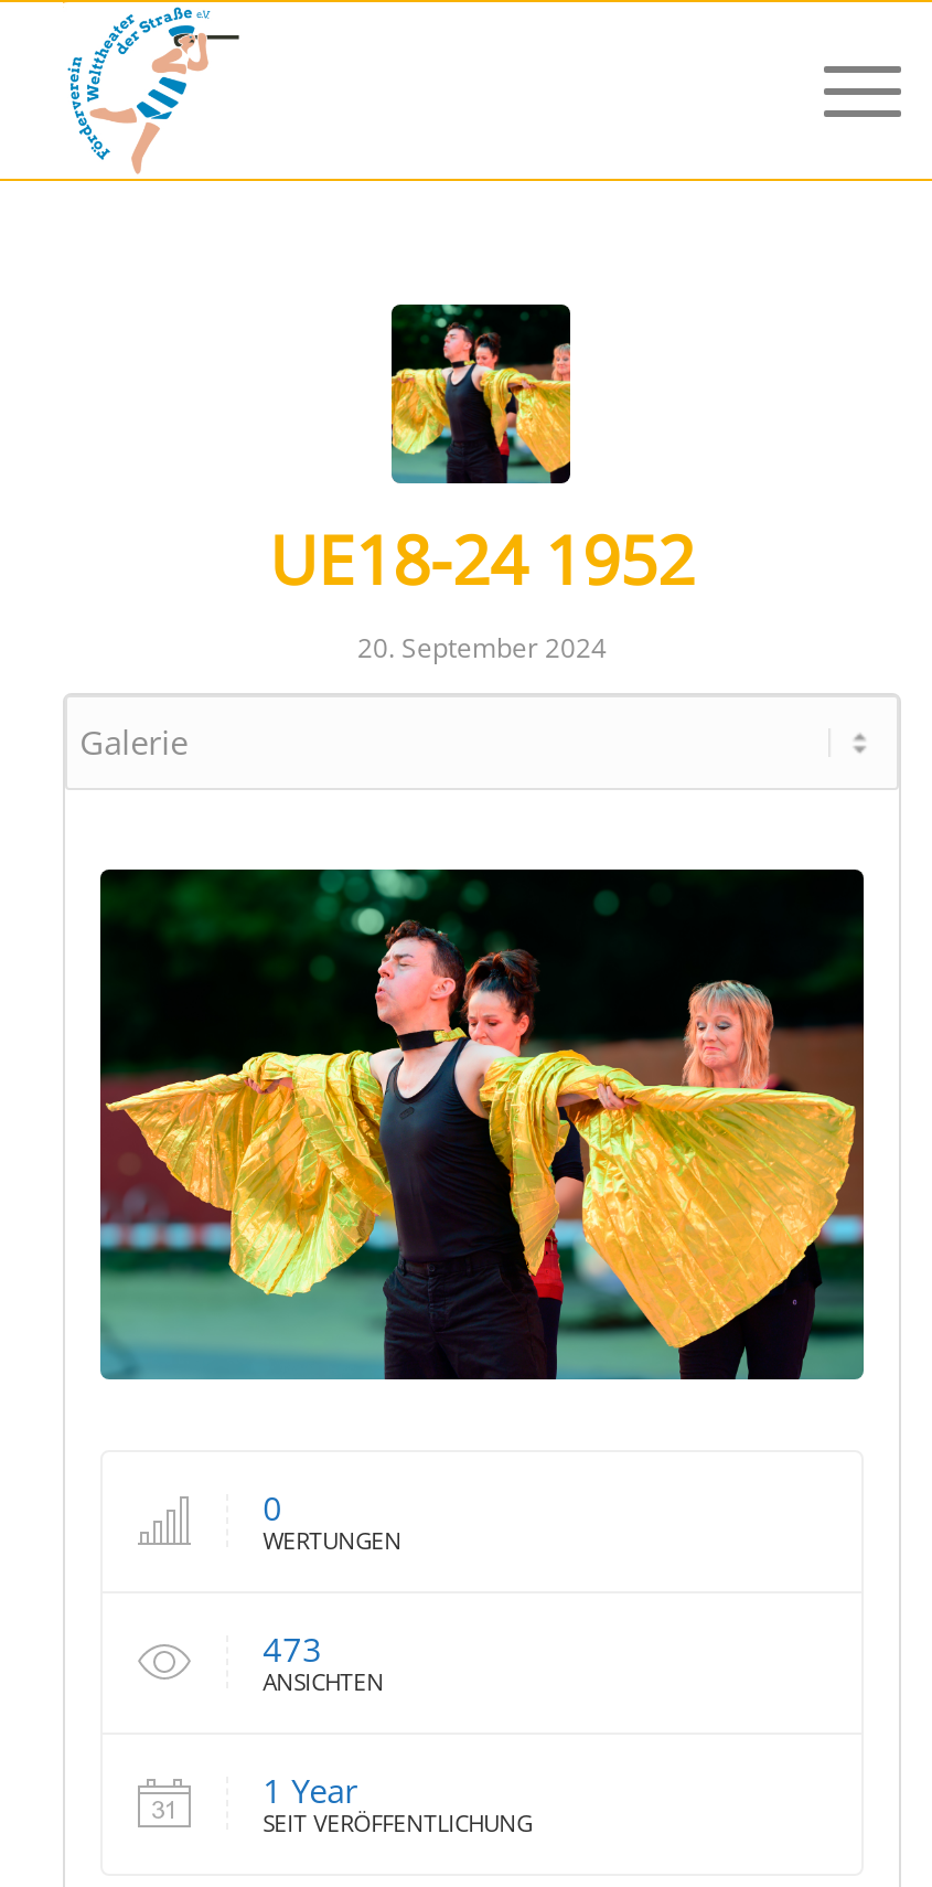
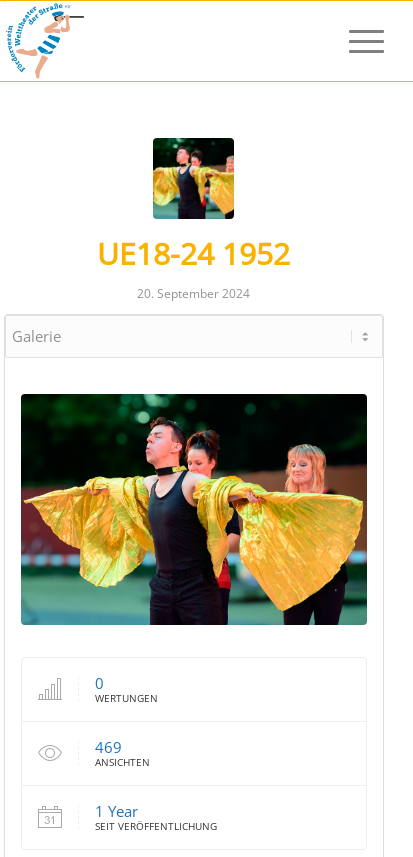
[263,1626,322,1670] 473 -> [95,737,122,757] 469

